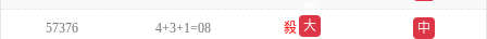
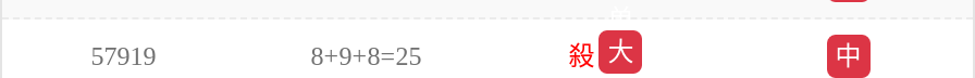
[45,21,78,36] 57376 -> [91,41,156,71] 57919
[155,21,211,36] 4+3+1=08 -> [311,41,422,71] 8+9+8=25

